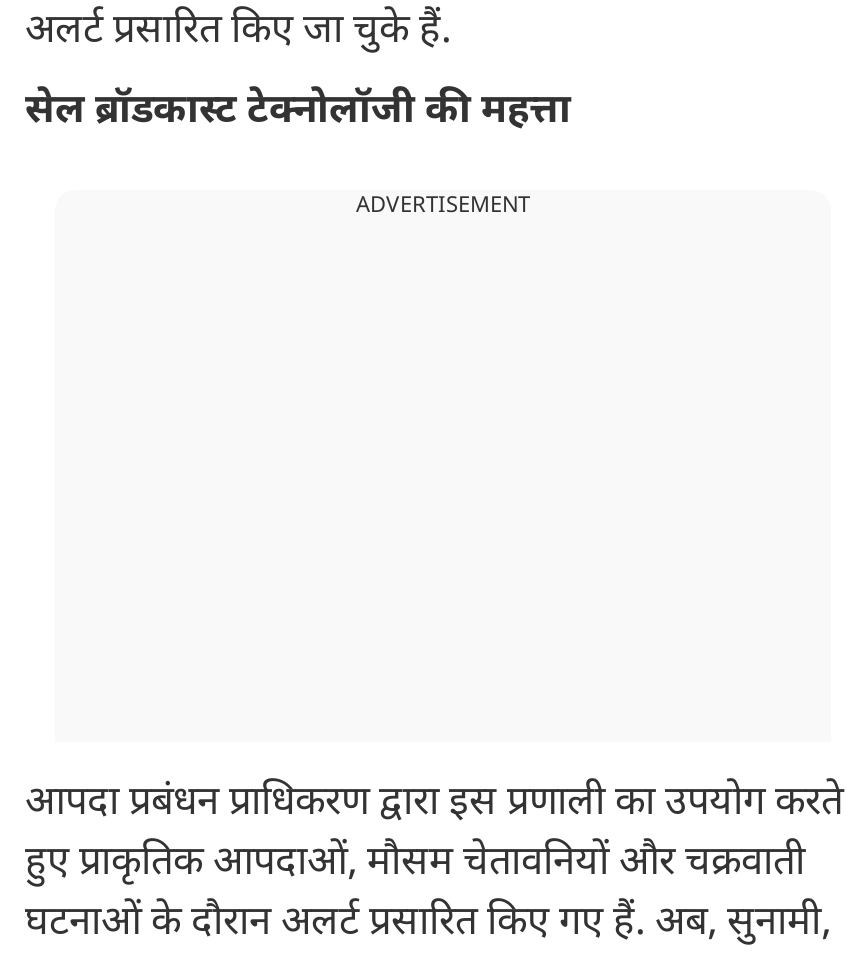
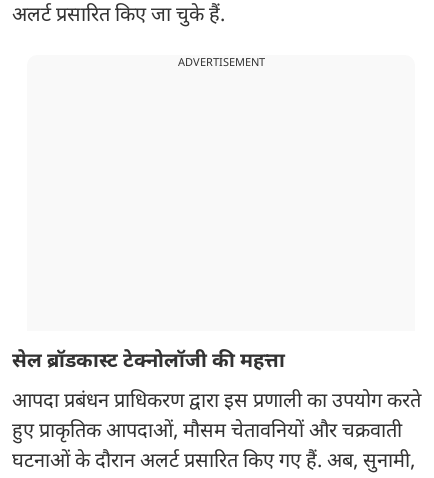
moved [25,86,571,138] -> [12,349,285,375]: सेल ब्रॉडकास्ट टेक्नोलॉजी की महत्ता
moved [356,192,530,220] -> [177,56,264,70]: ADVERTISEMENT

